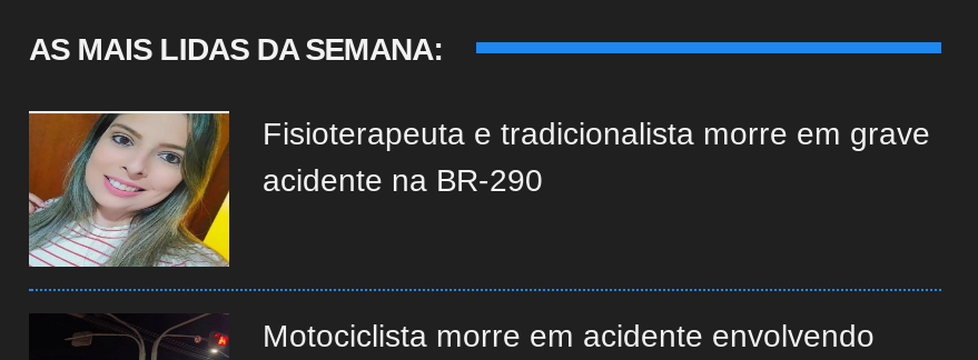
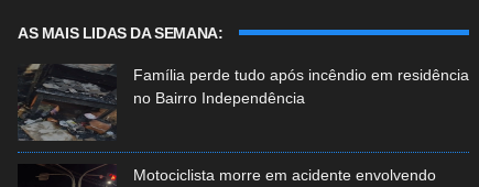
[27,109,930,269] [image] | Fisioterapeuta e tradicionalista morre em grave | acidente na BR-290 -> [18,63,469,142] [image] | Família perde tudo após incêndio em residência | no Bairro Independência

